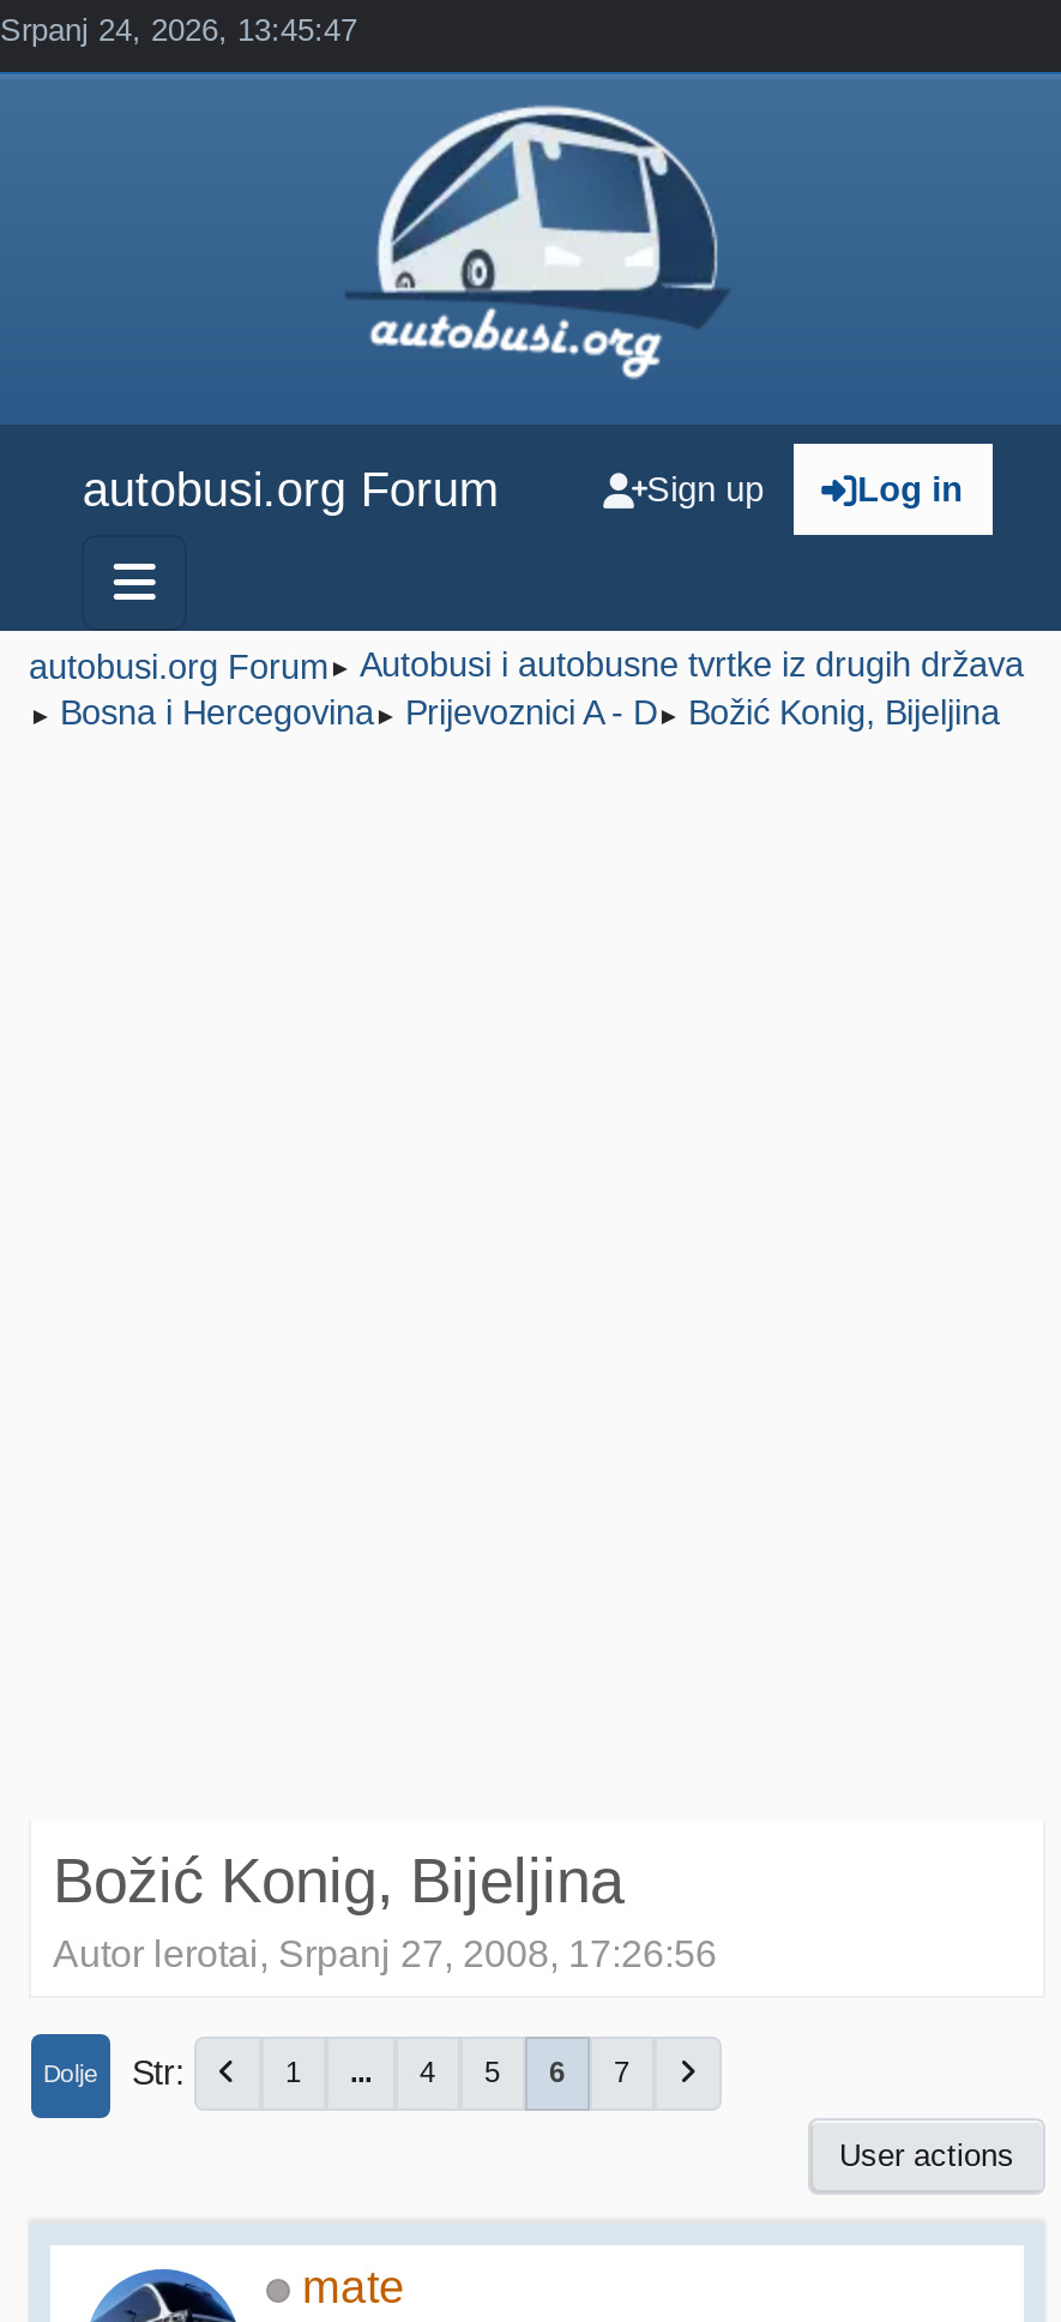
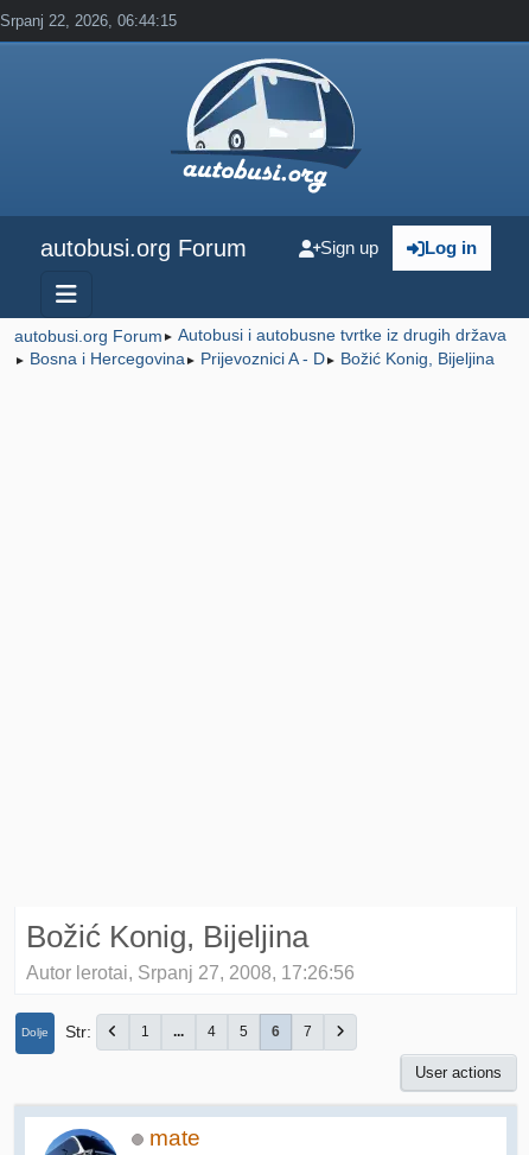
[0,12,357,48] Srpanj 24, 2026, 13:45:47 -> [0,12,177,30] Srpanj 22, 2026, 06:44:15

